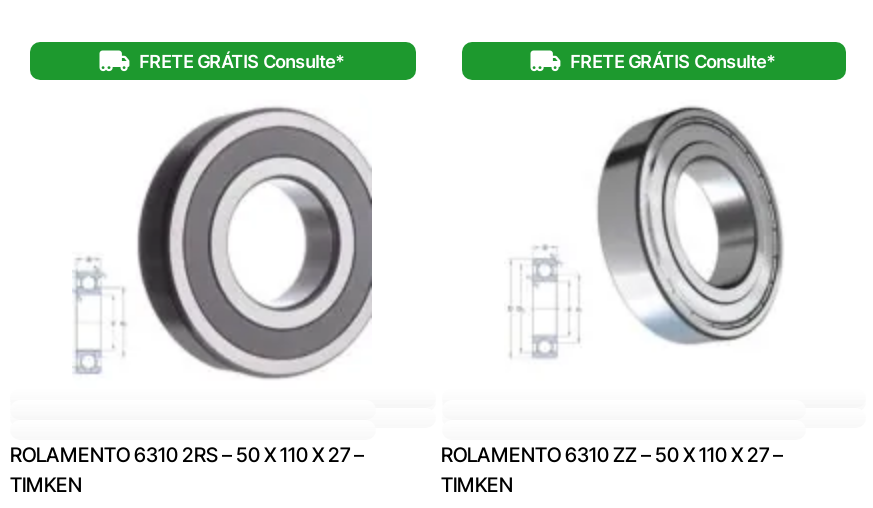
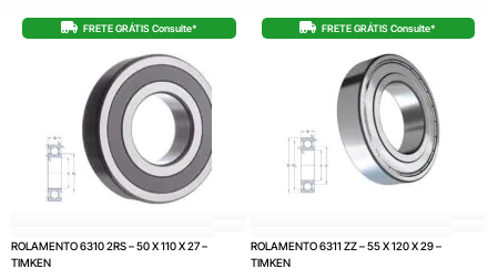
[441,442,783,466] ROLAMENTO 6310 ZZ – 50 X 110 X 27 – -> [250,239,441,252] ROLAMENTO 6311 ZZ – 55 X 120 X 29 –

